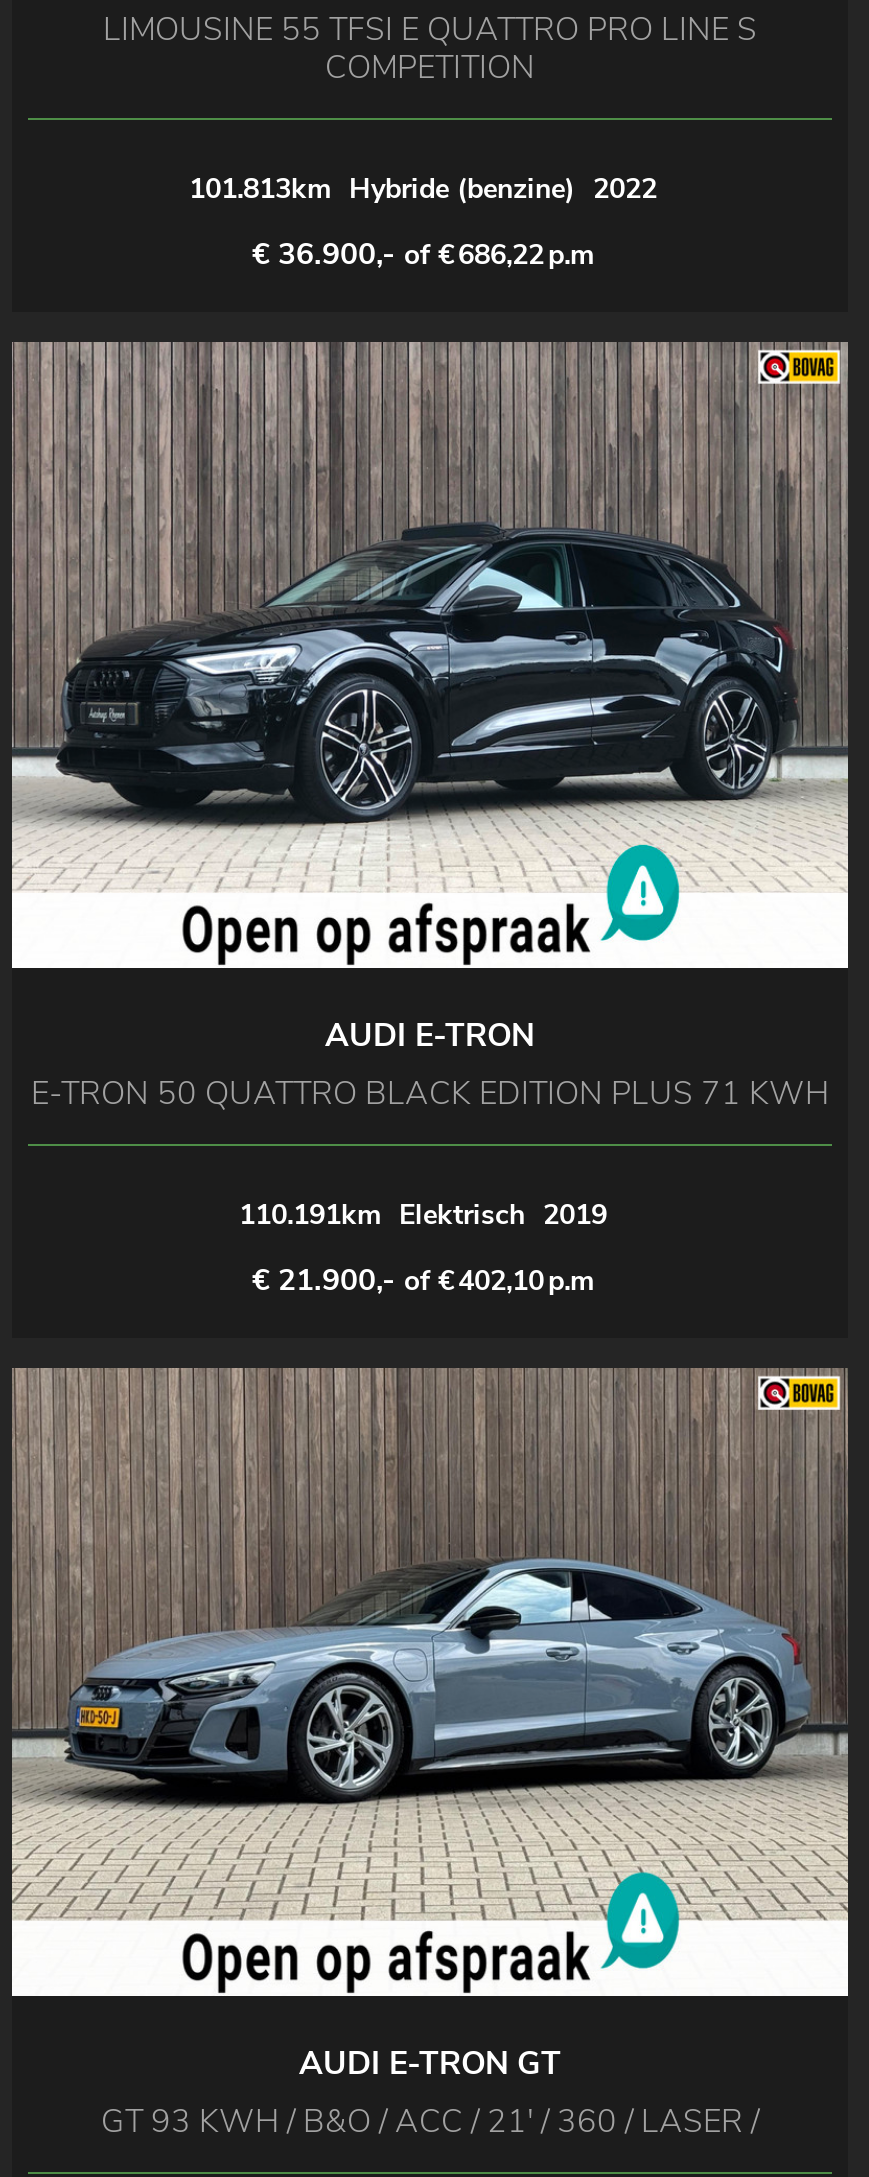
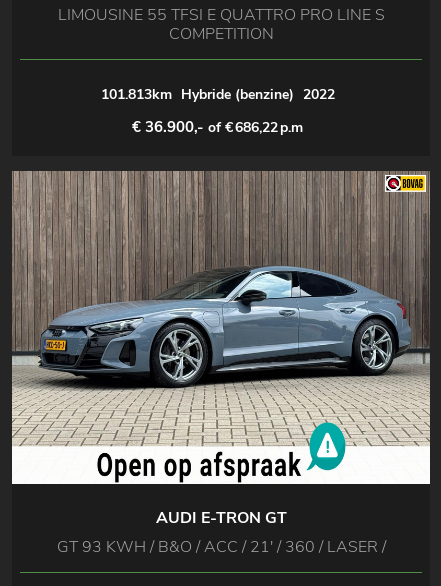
[12,344,848,890] [image] -> none
[31,1015,829,1301] AUDI E-TRON | E-TRON 50 QUATTRO BLACK EDITION PLUS 71 KWH | 110.191km Elektrisch 2019 | € 21.900,- of € 402,10 p.m -> none

